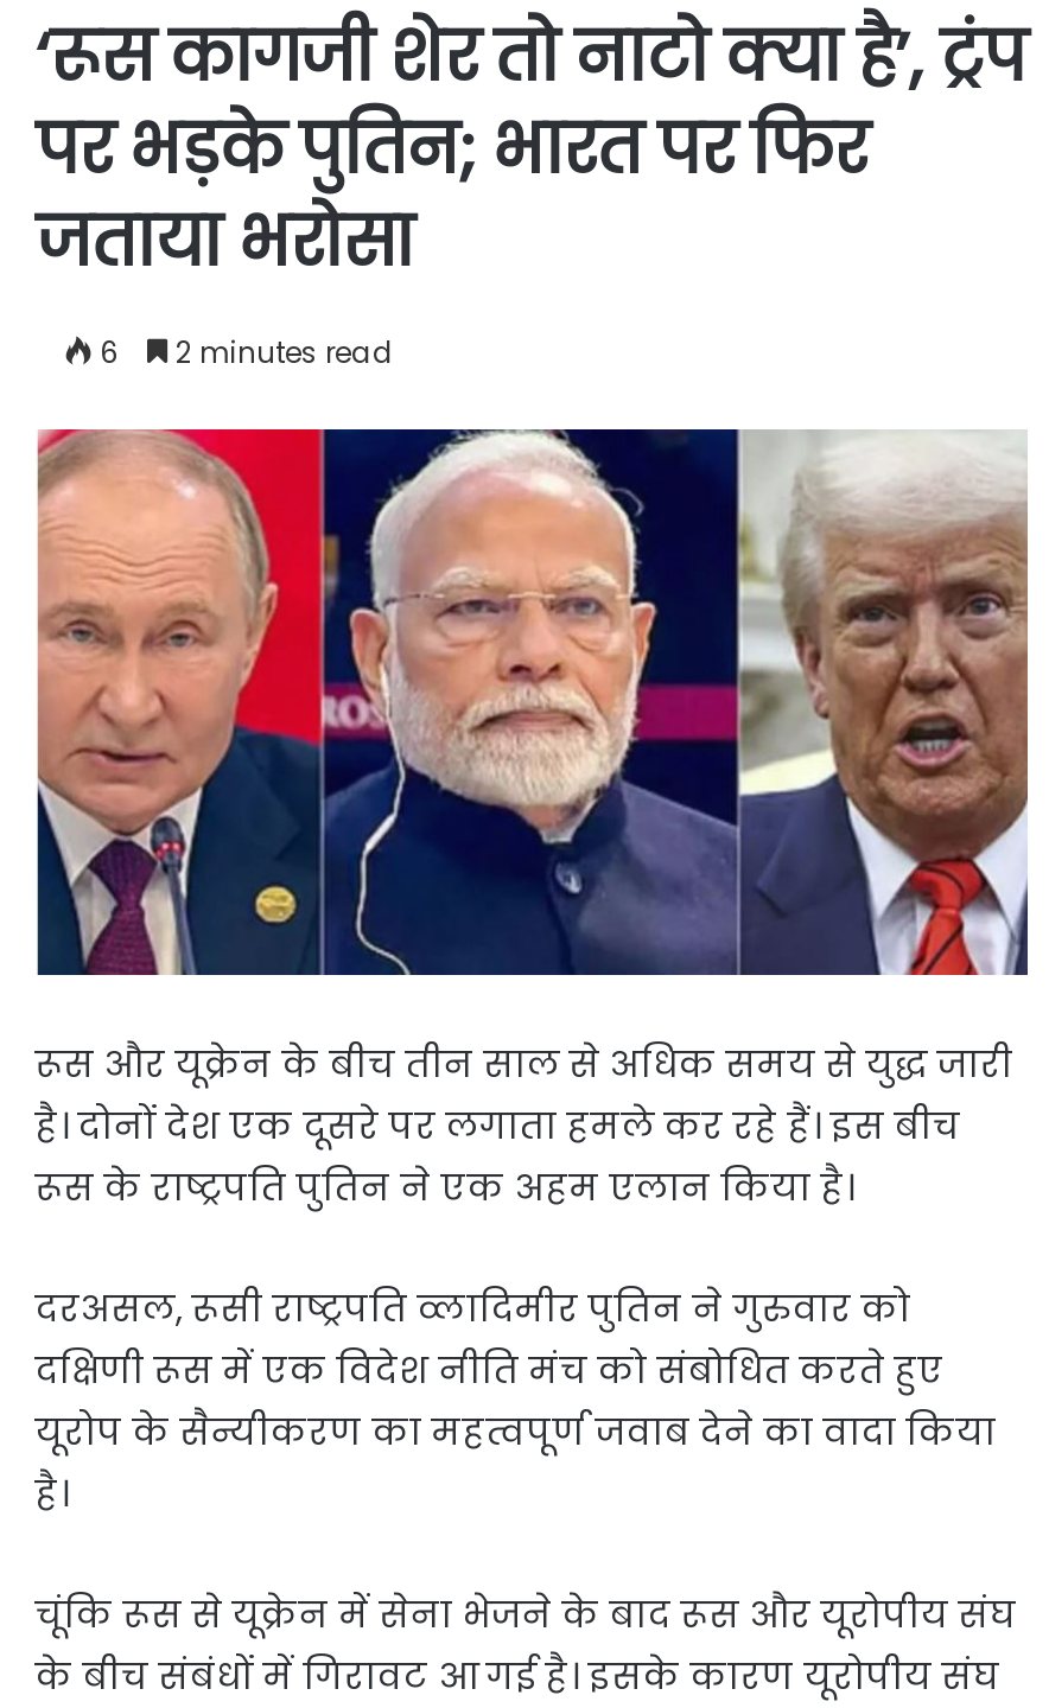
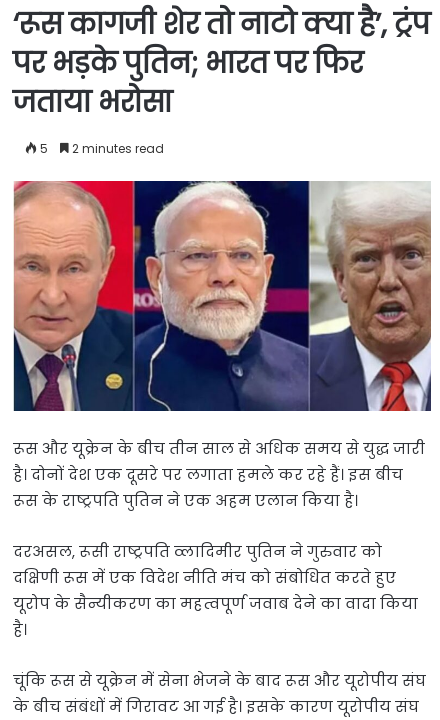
[93,331,394,371] 6 2 minutes read -> [37,139,164,156] 5 2 minutes read

